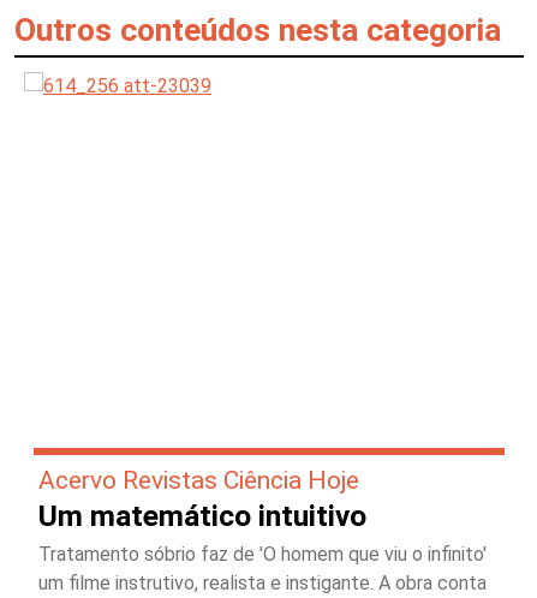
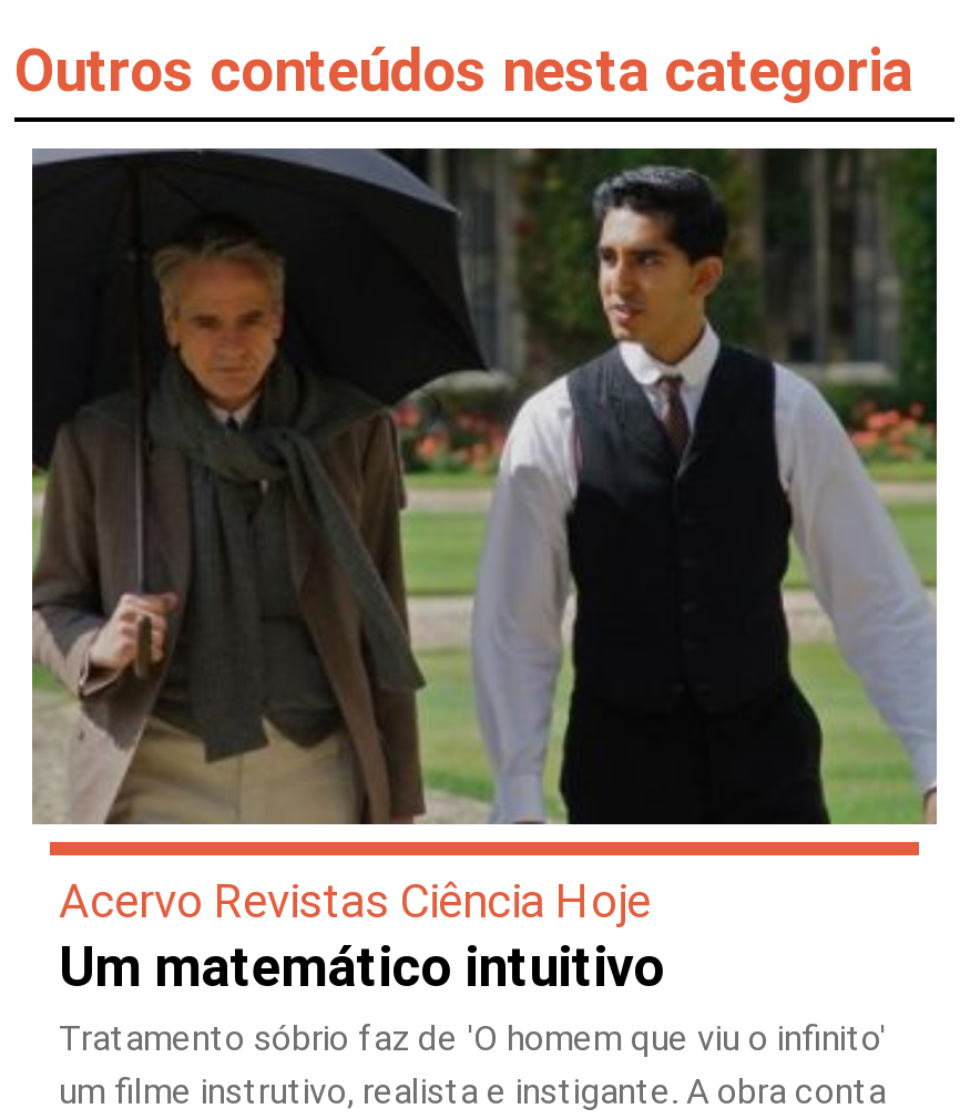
none -> [30,146,939,827] [image]

